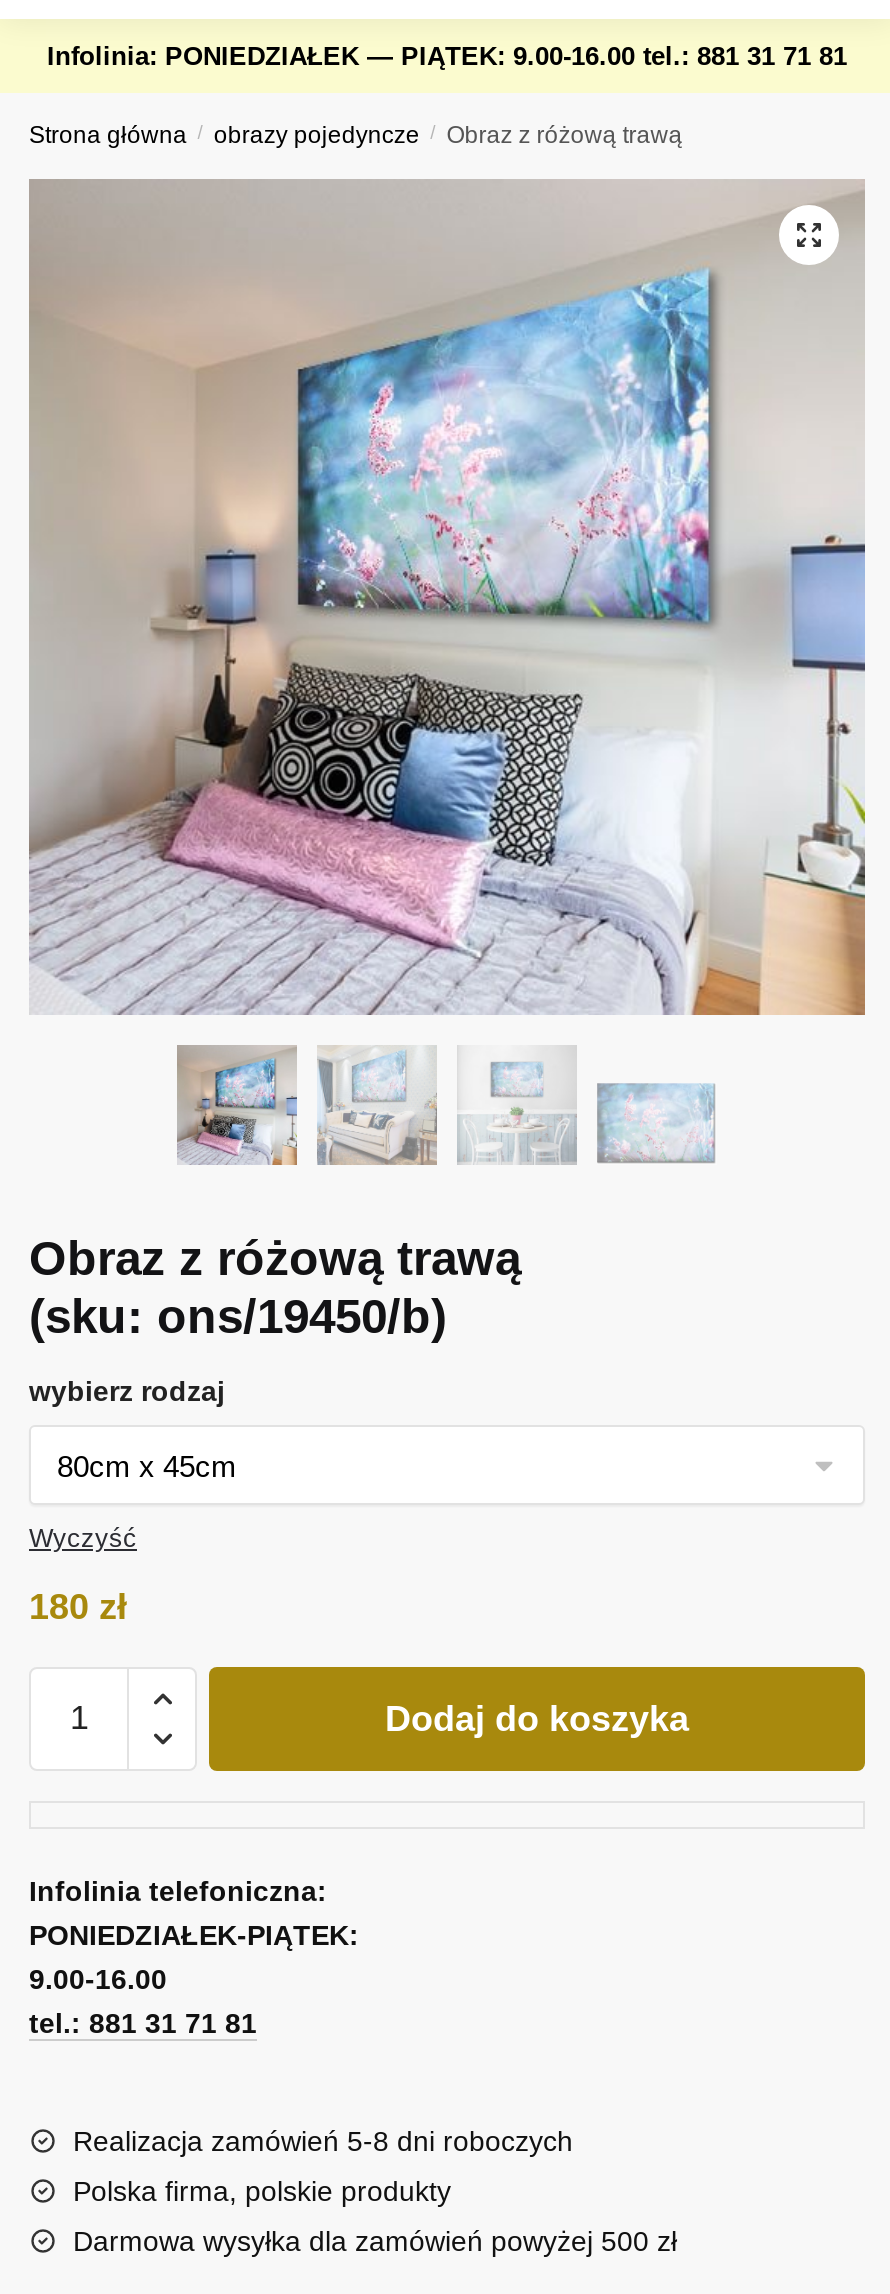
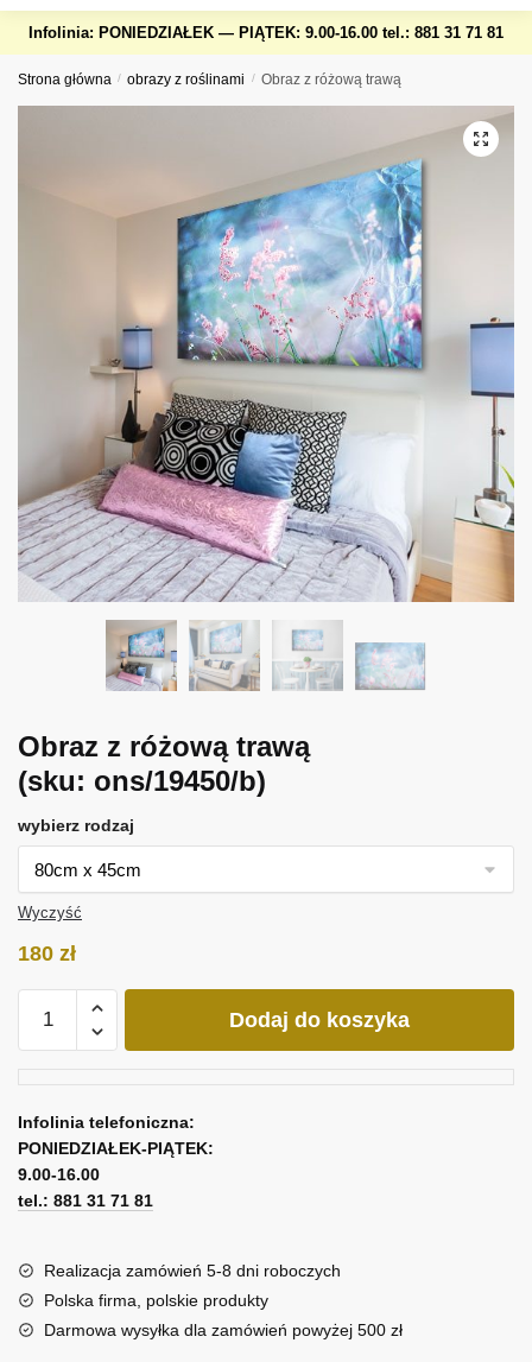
[29,120,683,148] Strona główna / obrazy pojedyncze / Obraz z różową trawą -> [18,71,401,87] Strona główna / obrazy z roślinami / Obraz z różową trawą

